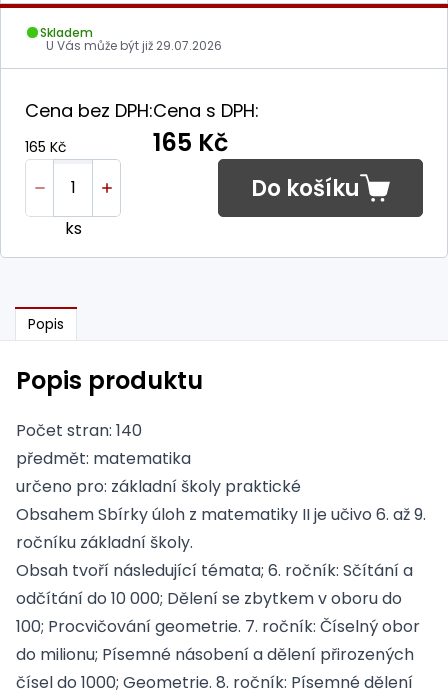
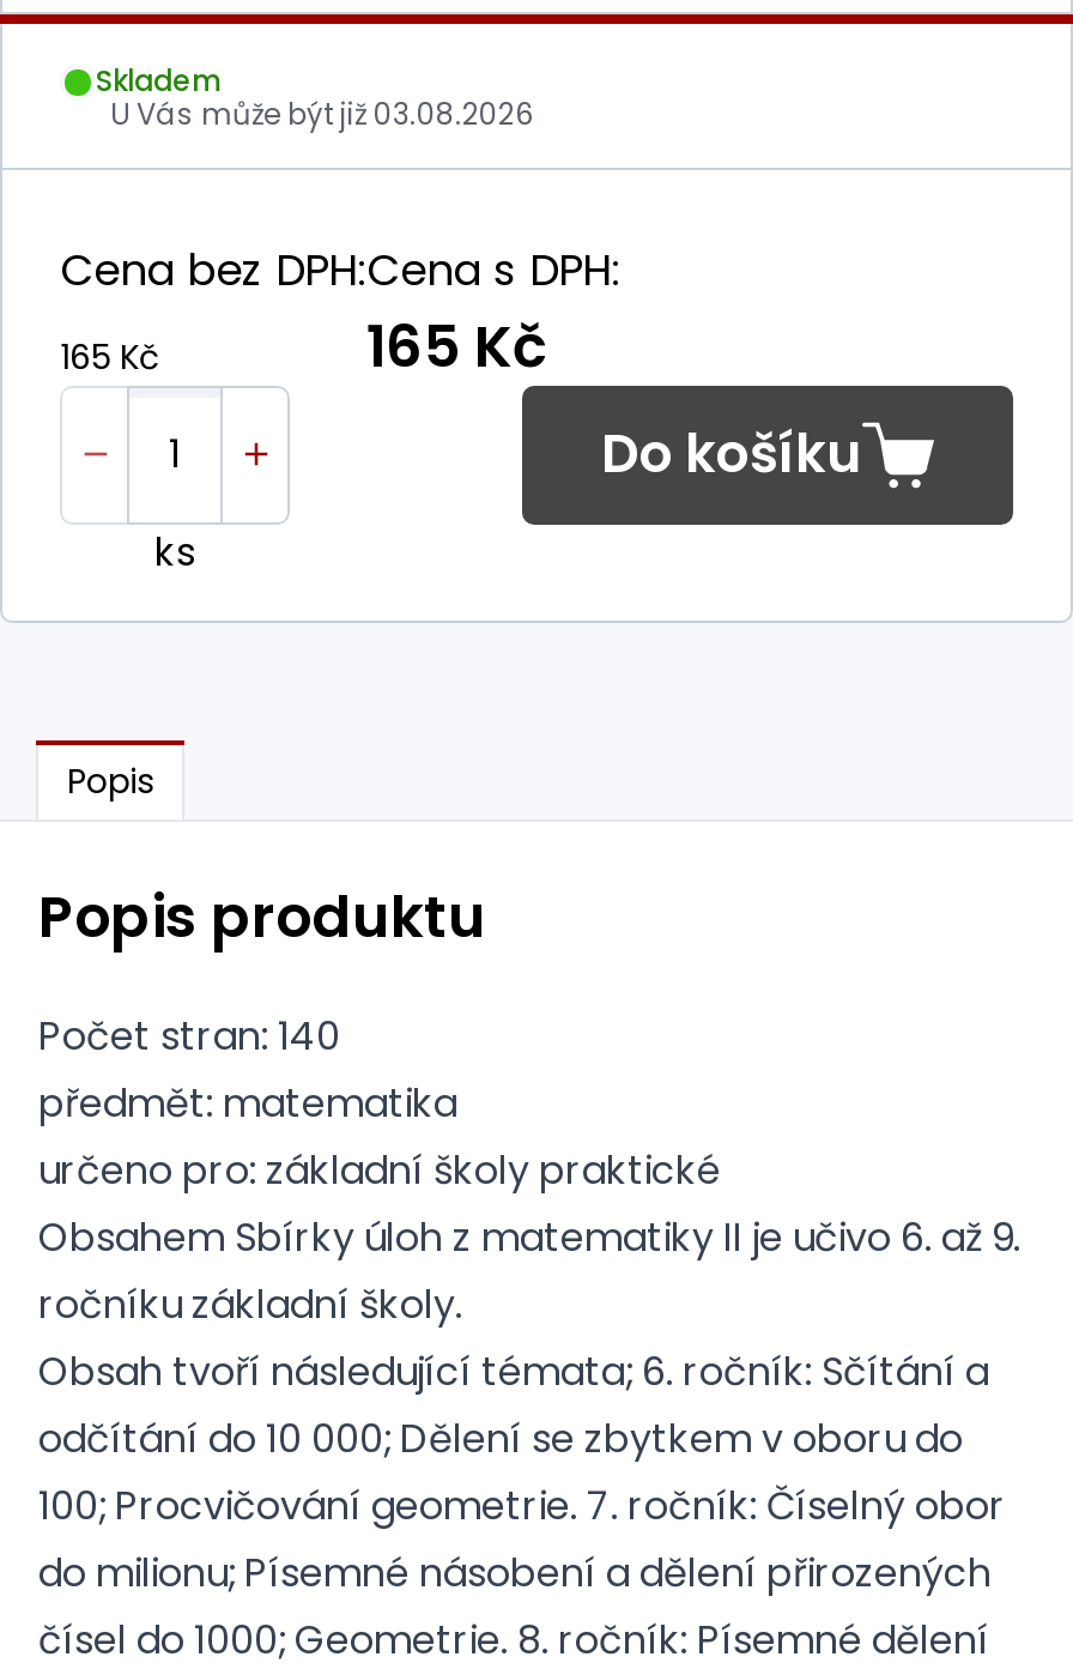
[46,37,222,54] U Vás může být již 29.07.2026 -> [110,93,534,134] U Vás může být již 03.08.2026

